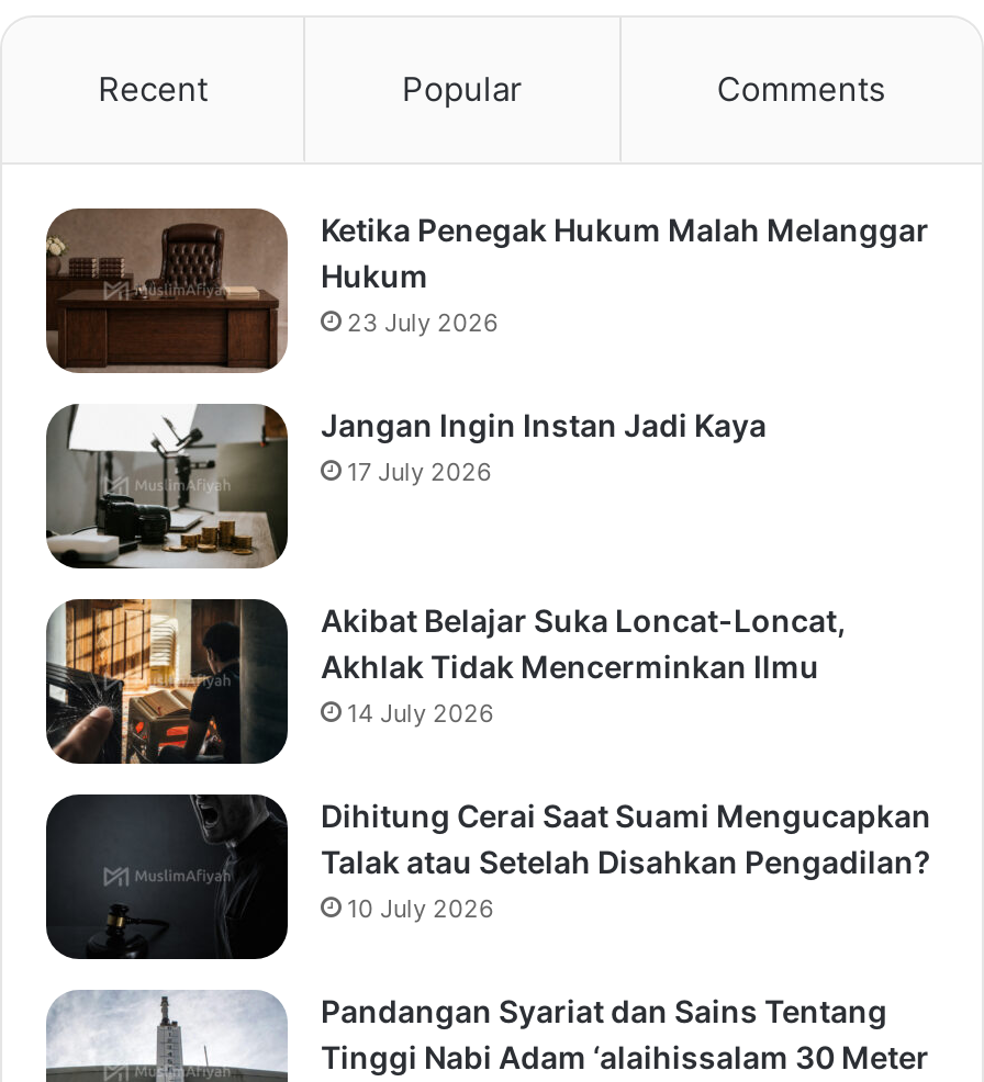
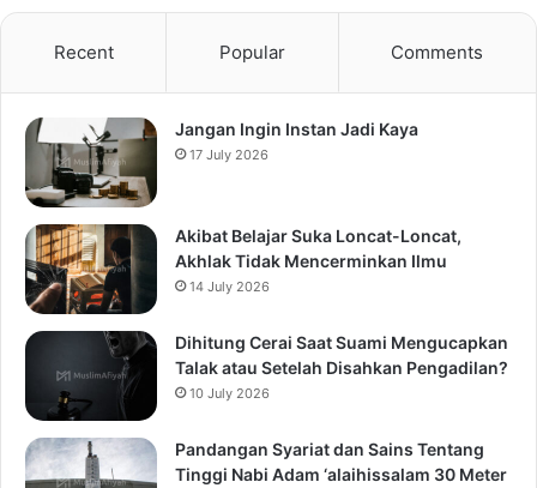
[46,206,929,375] [image] | Ketika Penegak Hukum Malah Melanggar | Hukum | 23 July 2026 -> none

